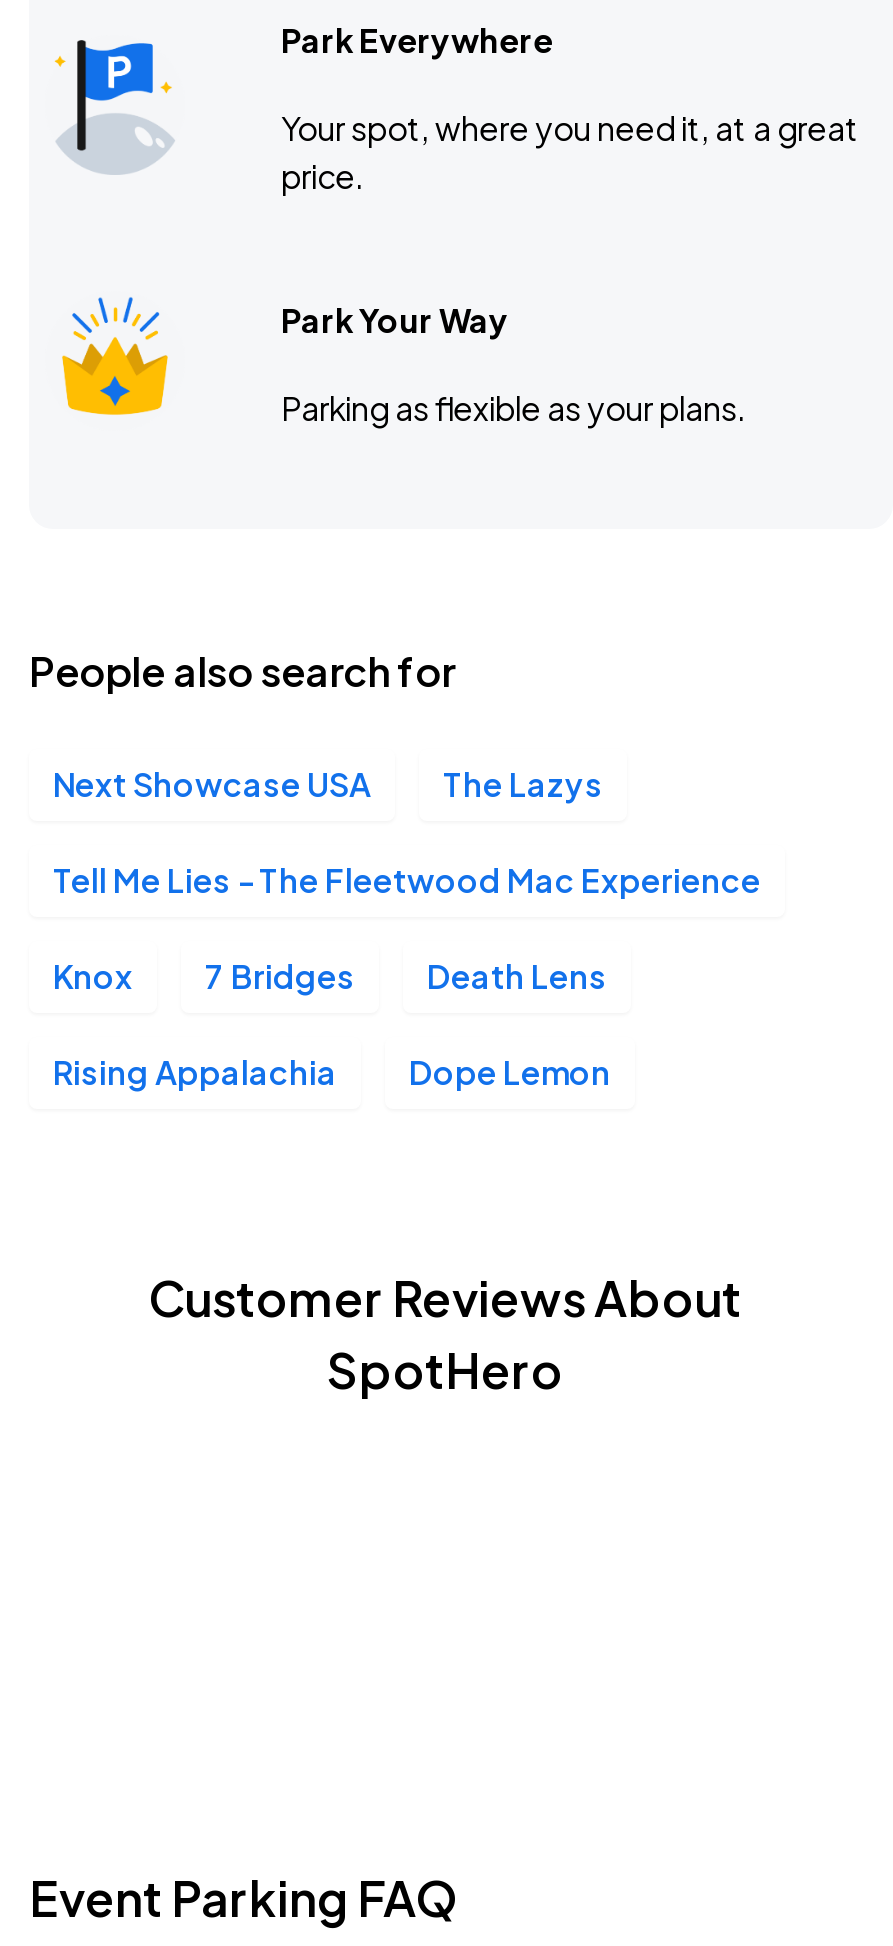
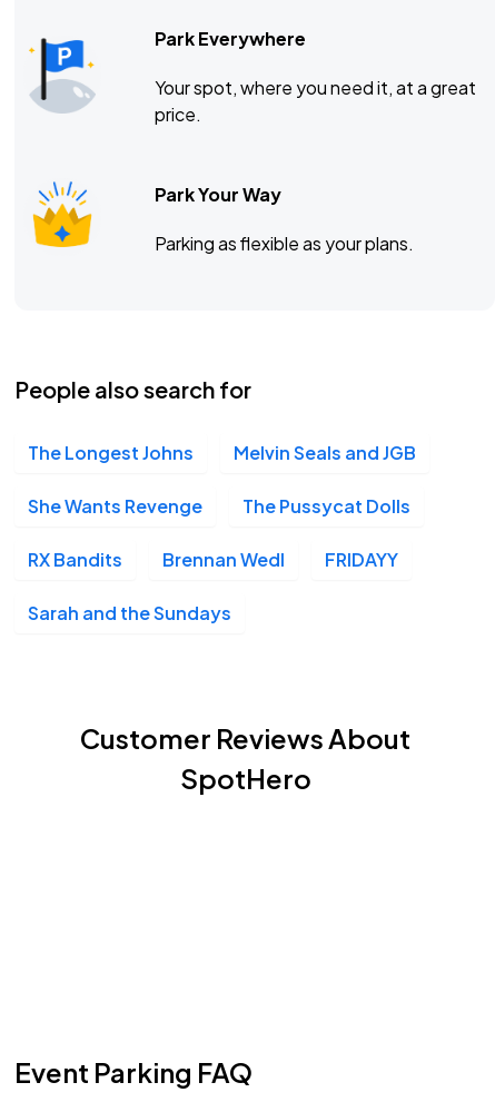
[53,763,603,805] Next Showcase USA | The Lazys -> [28,441,416,464] The Longest Johns | Melvin Seals and JGB
[53,859,761,901] Tell Me Lies - The Fleetwood Mac Experience -> [28,494,410,518] She Wants Revenge | The Pussycat Dolls
[53,955,607,997] Knox | 7 Bridges | Death Lens -> [28,548,398,571] RX Bandits | Brennan Wedl | FRIDAYY
[53,1051,611,1093] Rising Appalachia | Dope Lemon -> [28,601,231,624] Sarah and the Sundays

